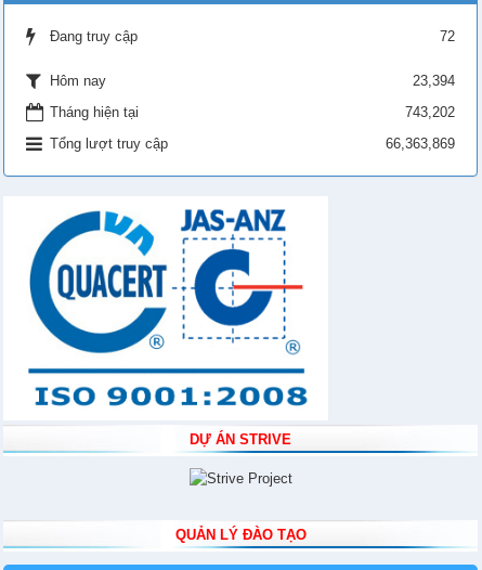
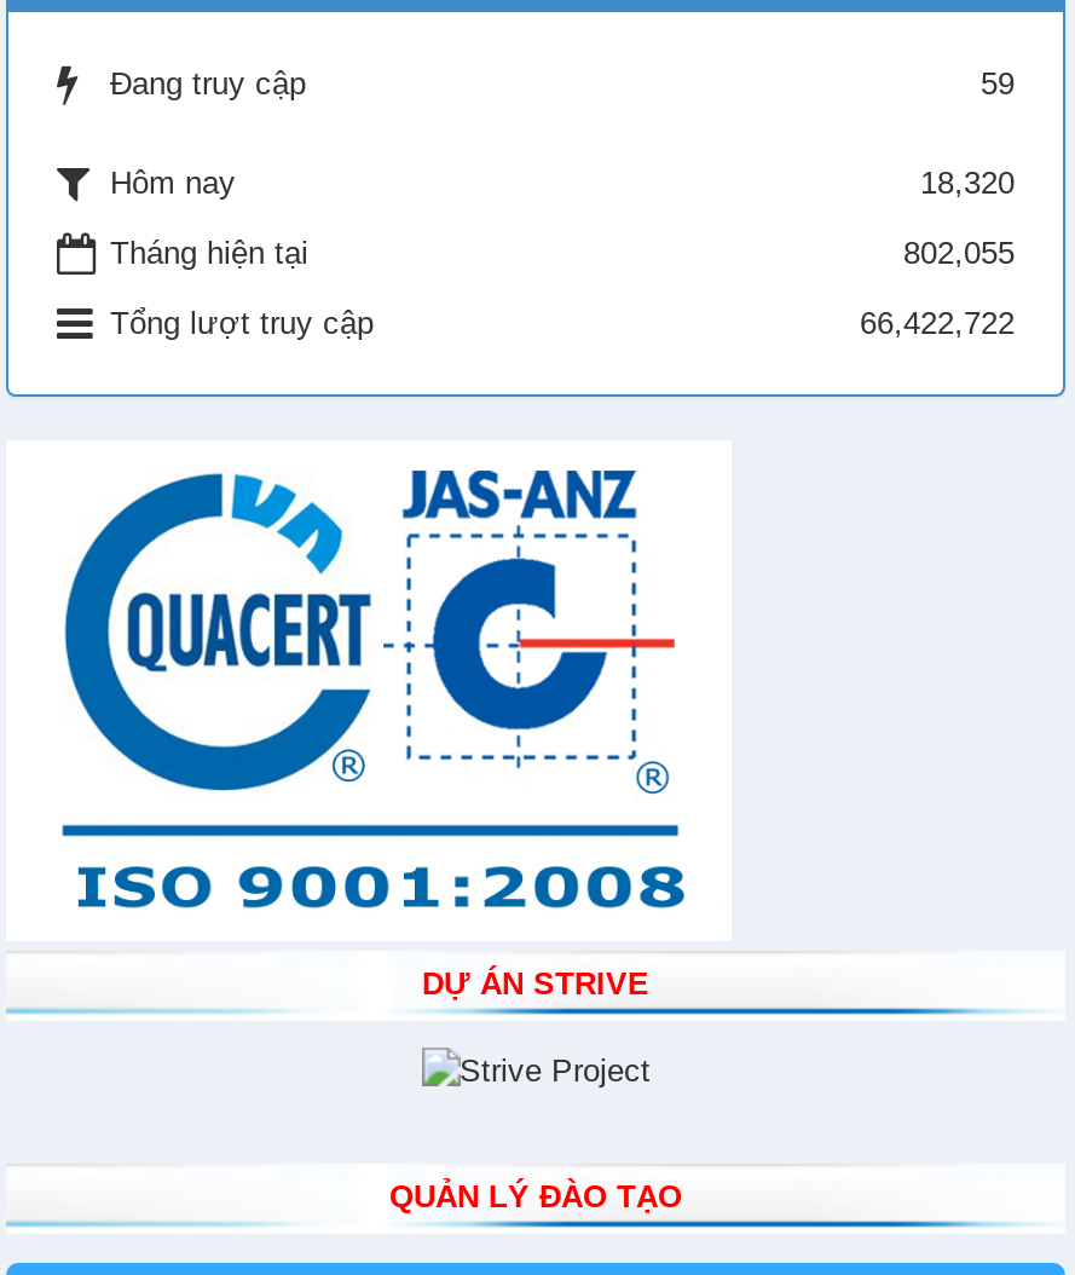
[440,28,455,44] 72 -> [981,65,1015,102] 59
[413,73,455,89] 23,394 -> [920,165,1015,201] 18,320
[405,104,455,120] 743,202 -> [903,235,1015,271] 802,055
[386,135,455,152] 66,363,869 -> [860,305,1015,341] 66,422,722

